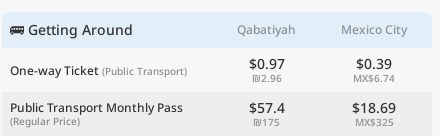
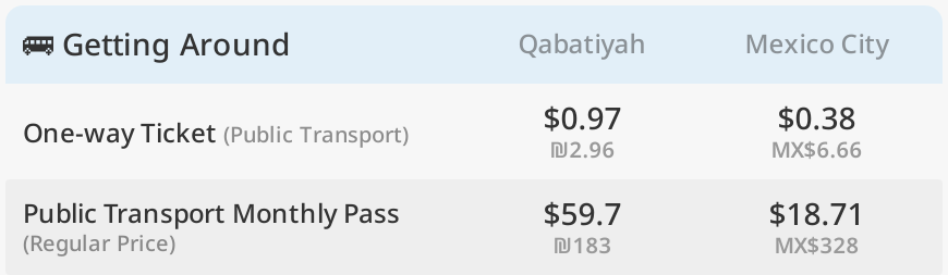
[353,54,395,85] $0.39 | MX$6.74 -> [771,97,862,165] $0.38 | MX$6.66
[249,98,285,129] $57.4 | ₪175 -> [543,193,622,260] $59.7 | ₪183
[352,98,396,129] $18.69 | MX$325 -> [769,193,865,260] $18.71 | MX$328

